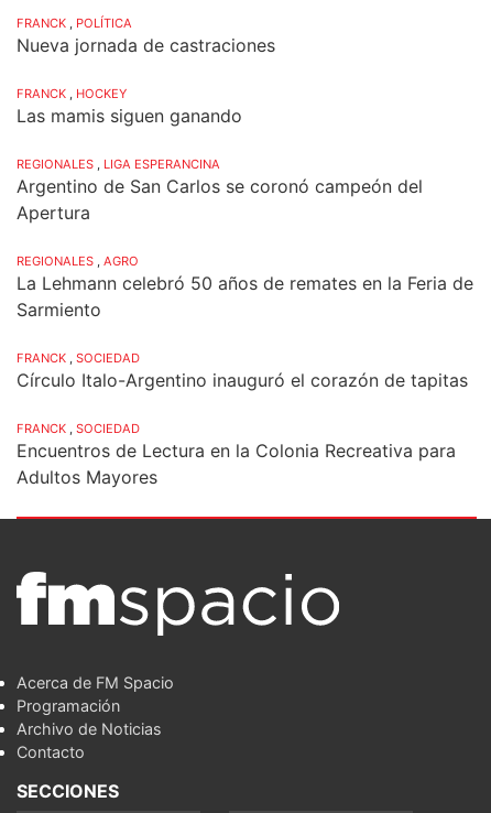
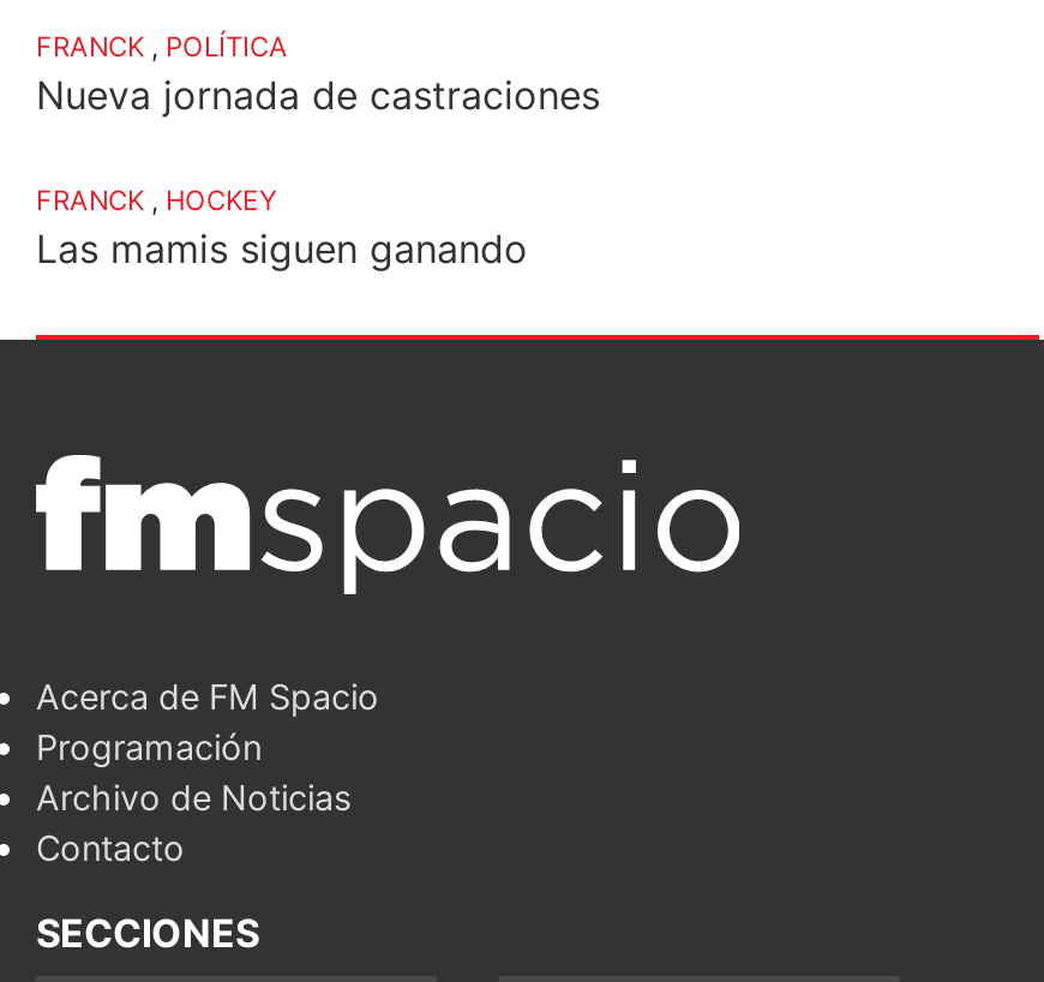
[17,157,473,488] REGIONALES , LIGA ESPERANCINA | Argentino de San Carlos se coronó campeón del | Apertura | REGIONALES , AGRO | La Lehmann celebró 50 años de remates en la Feria de | Sarmiento | FRANCK , SOCIEDAD | Círculo Italo-Argentino inauguró el corazón de tapitas | FRANCK , SOCIEDAD | Encuentros de Lectura en la Colonia Recreativa para | Adultos Mayores -> none

